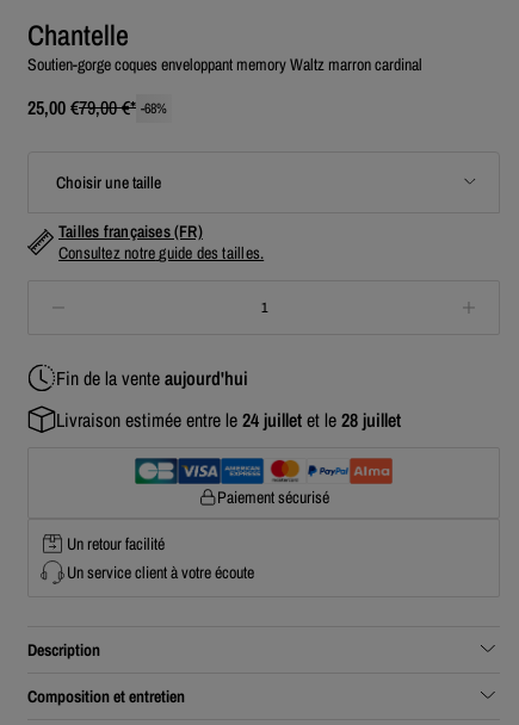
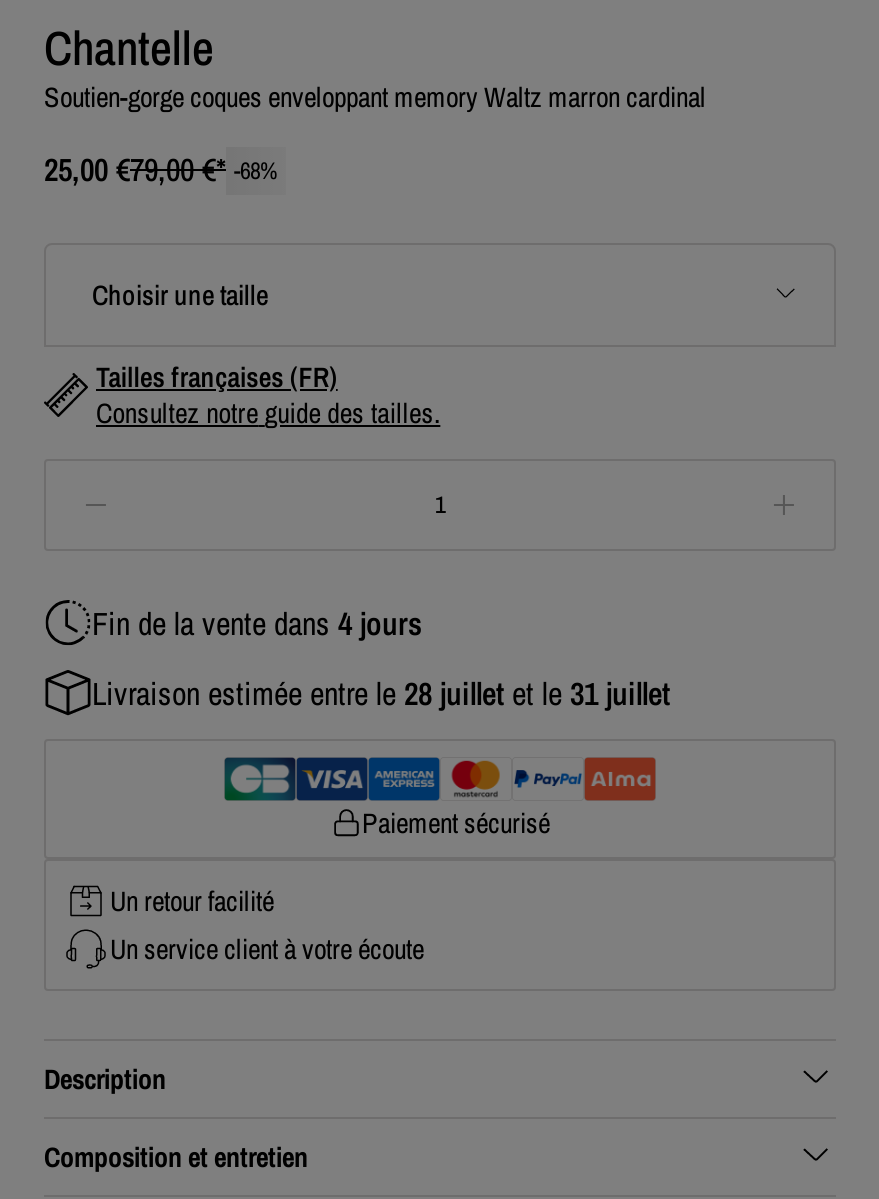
[56,365,248,391] Fin de la vente aujourd'hui -> [92,601,422,645] Fin de la vente dans 4 jours
[56,407,401,433] Livraison estimée entre le 24 juillet et le 28 juillet -> [92,671,670,715] Livraison estimée entre le 28 juillet et le 31 juillet

